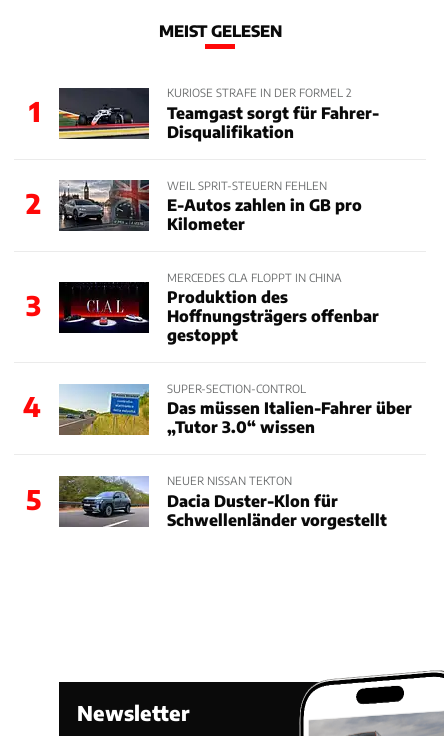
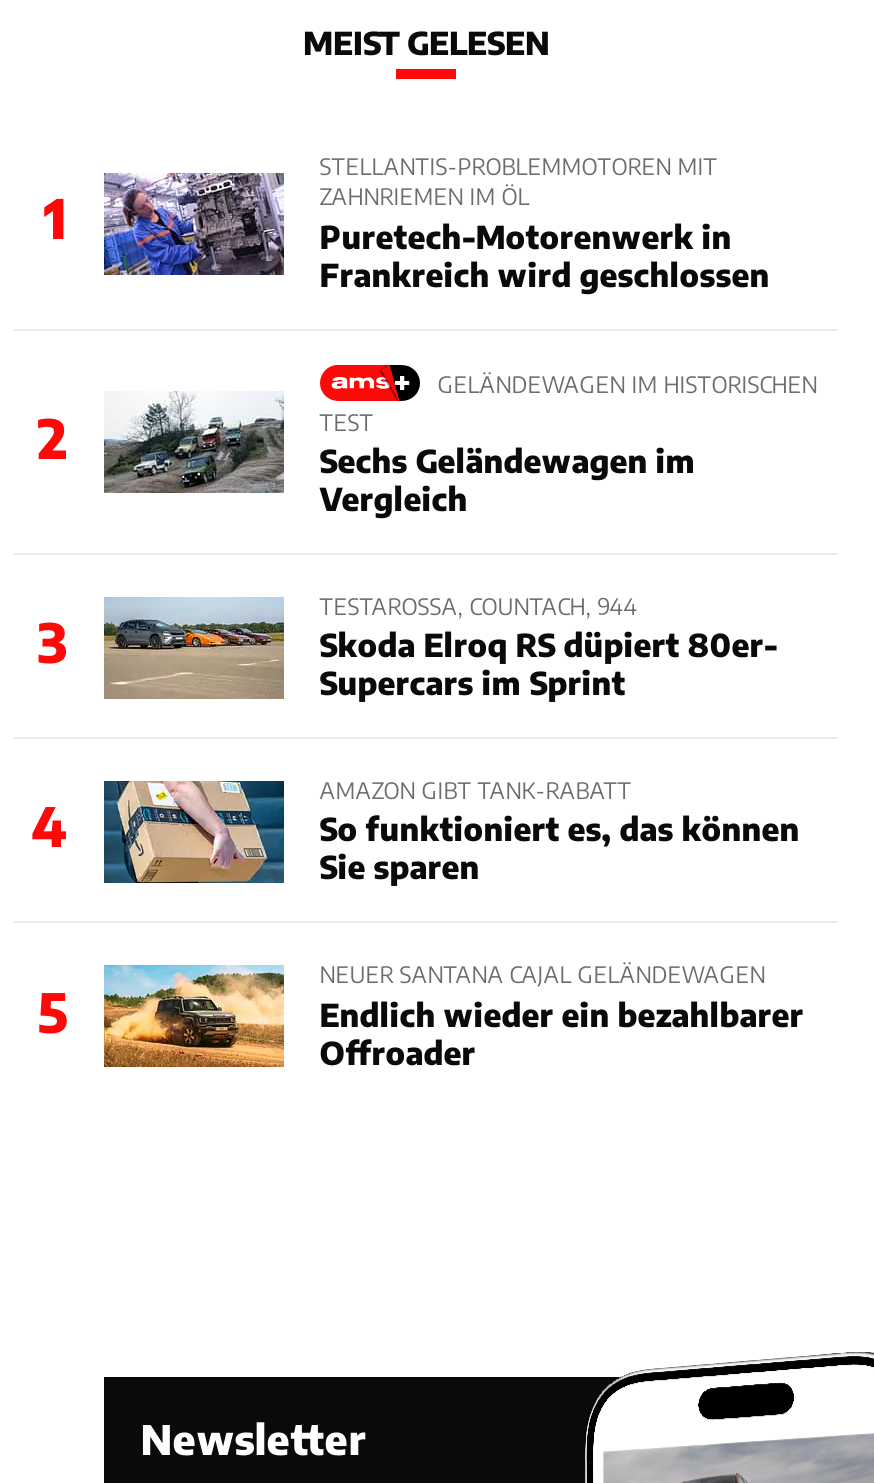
[58,85,379,141] [image] | KURIOSE STRAFE IN DER FORMEL 2 | Teamgast sorgt für Fahrer- | Disqualifikation -> [102,152,770,292] [image] | STELLANTIS-PROBLEMMOTOREN MIT | ZAHNRIEMEN IM ÖL | Puretech-Motorenwerk in | Frankreich wird geschlossen
[58,178,362,233] [image] | WEIL SPRIT-STEUERN FEHLEN | E-Autos zahlen in GB pro | Kilometer -> [104,368,818,517] [image] | GELÄNDEWAGEN IM HISTORISCHEN | TEST | Sechs Geländewagen im | Vergleich
[58,270,379,344] [image] | MERCEDES CLA FLOPPT IN CHINA | Produktion des | Hoffnungsträgers offenbar | gestoppt -> [102,591,778,701] [image] | TESTAROSSA, COUNTACH, 944 | Skoda Elroq RS düpiert 80er- | Supercars im Sprint
[58,381,412,436] [image] | SUPER-SECTION-CONTROL | Das müssen Italien-Fahrer über | „Tutor 3.0“ wissen -> [102,775,800,886] [image] | AMAZON GIBT TANK-RABATT | So funktioniert es, das können | Sie sparen
[58,473,387,529] [image] | NEUER NISSAN TEKTON | Dacia Duster-Klon für | Schwellenländer vorgestellt -> [102,960,804,1070] [image] | NEUER SANTANA CAJAL GELÄNDEWAGEN | Endlich wieder ein bezahlbarer | Offroader

